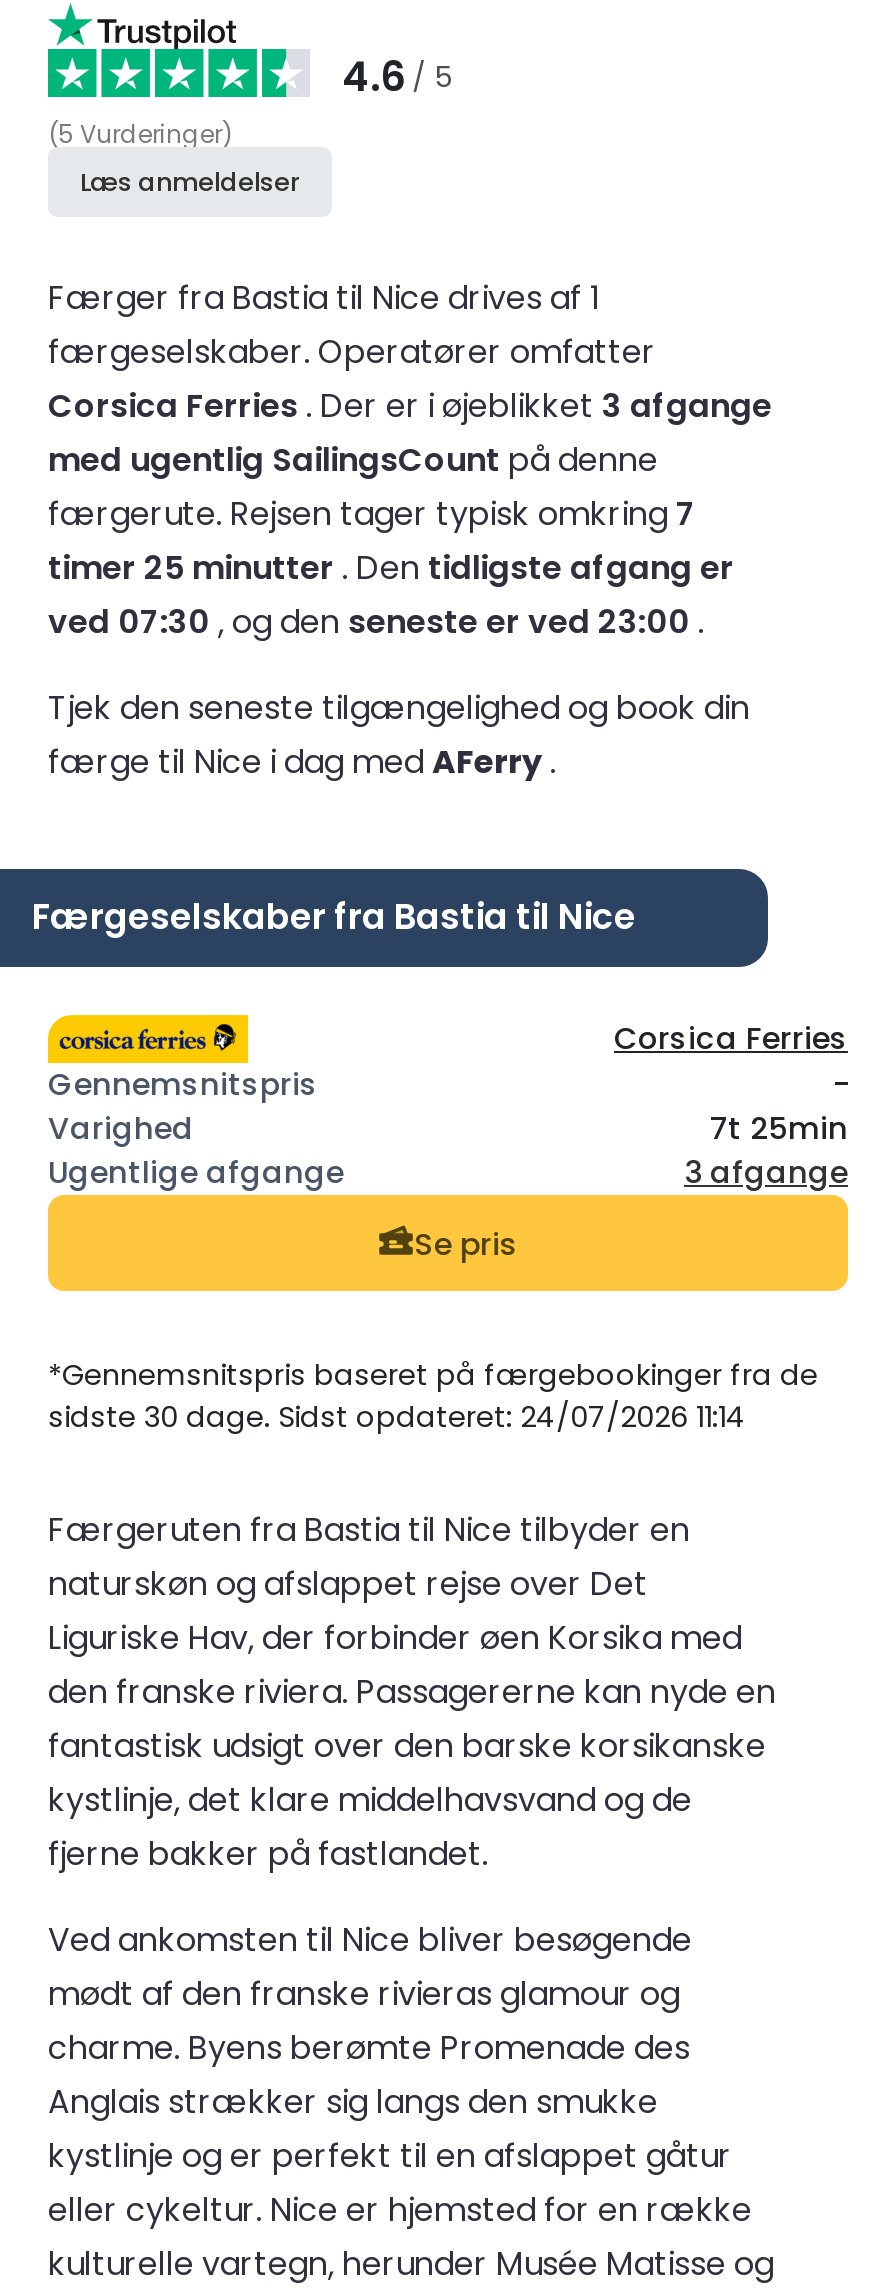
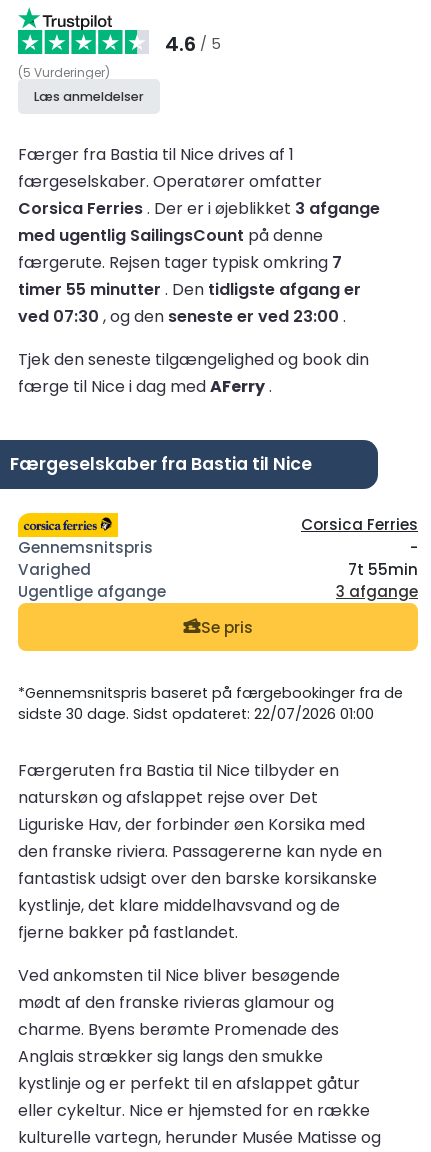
[48,544,734,590] timer 25 minutter. Den tidligste afgang er -> [18,278,361,301] timer 55 minutter. Den tidligste afgang er
[710,1107,848,1149] 7t 25min -> [348,559,418,580] 7t 55min
[48,1398,746,1438] sidste 30 dage. Sidst opdateret: 24/07/2026 11:14 -> [18,704,374,724] sidste 30 dage. Sidst opdateret: 22/07/2026 01:00

